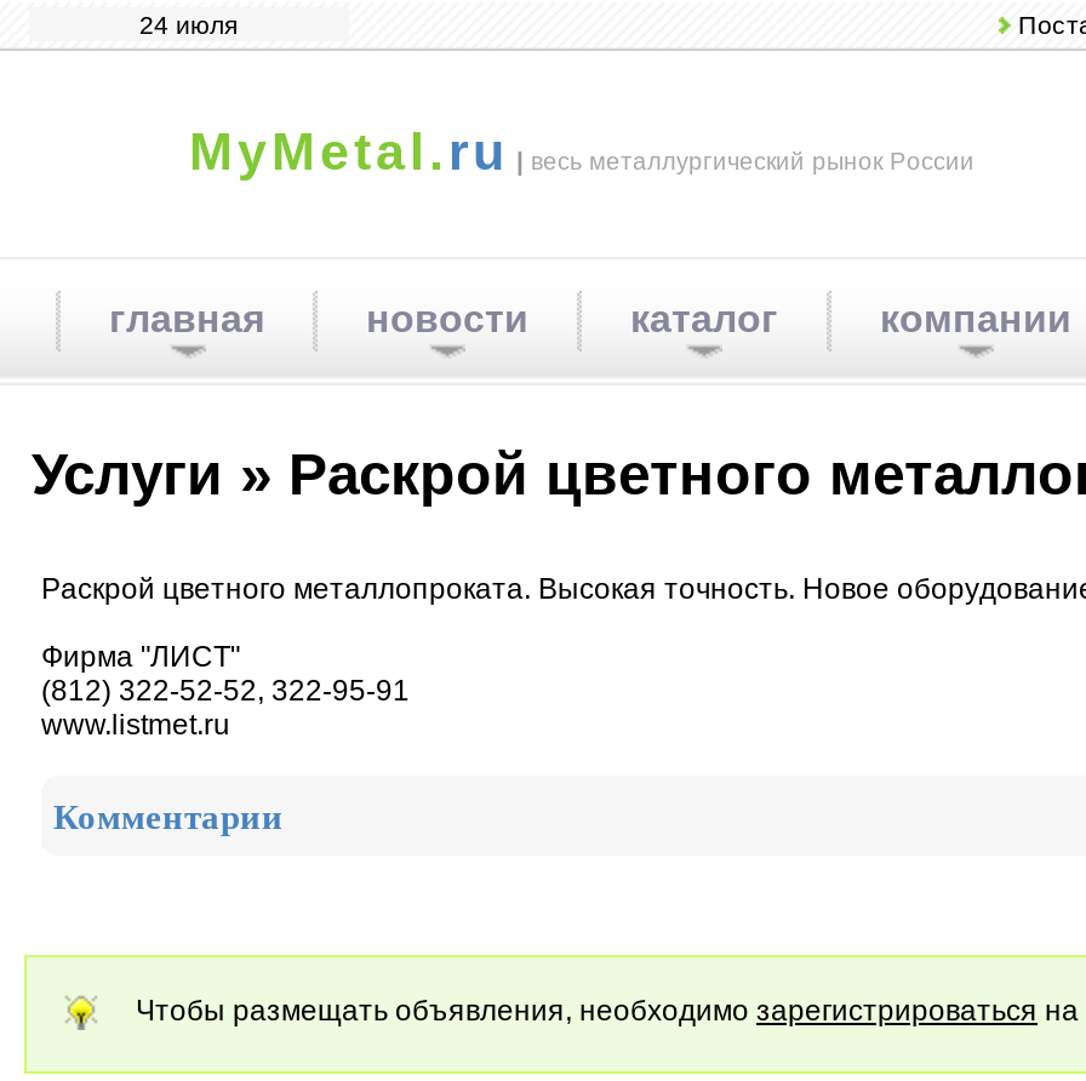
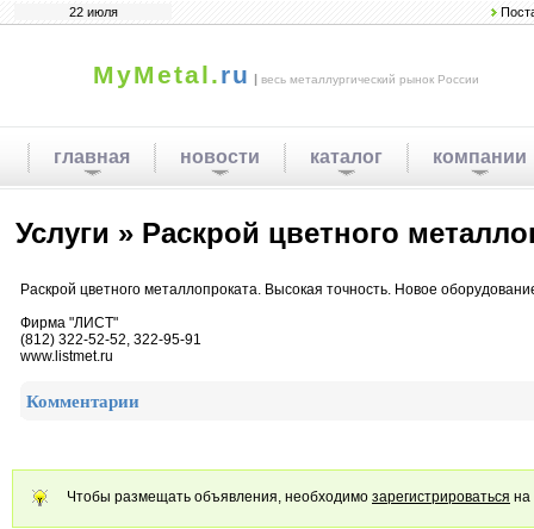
[139,10,239,39] 24 июля -> [69,5,117,19] 22 июля

